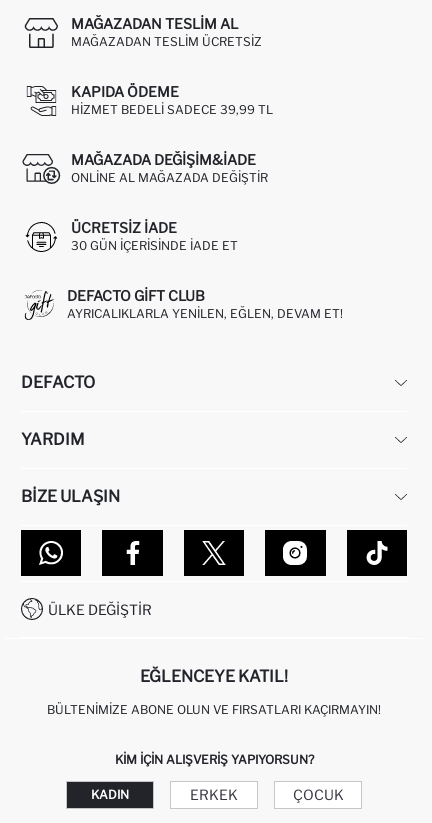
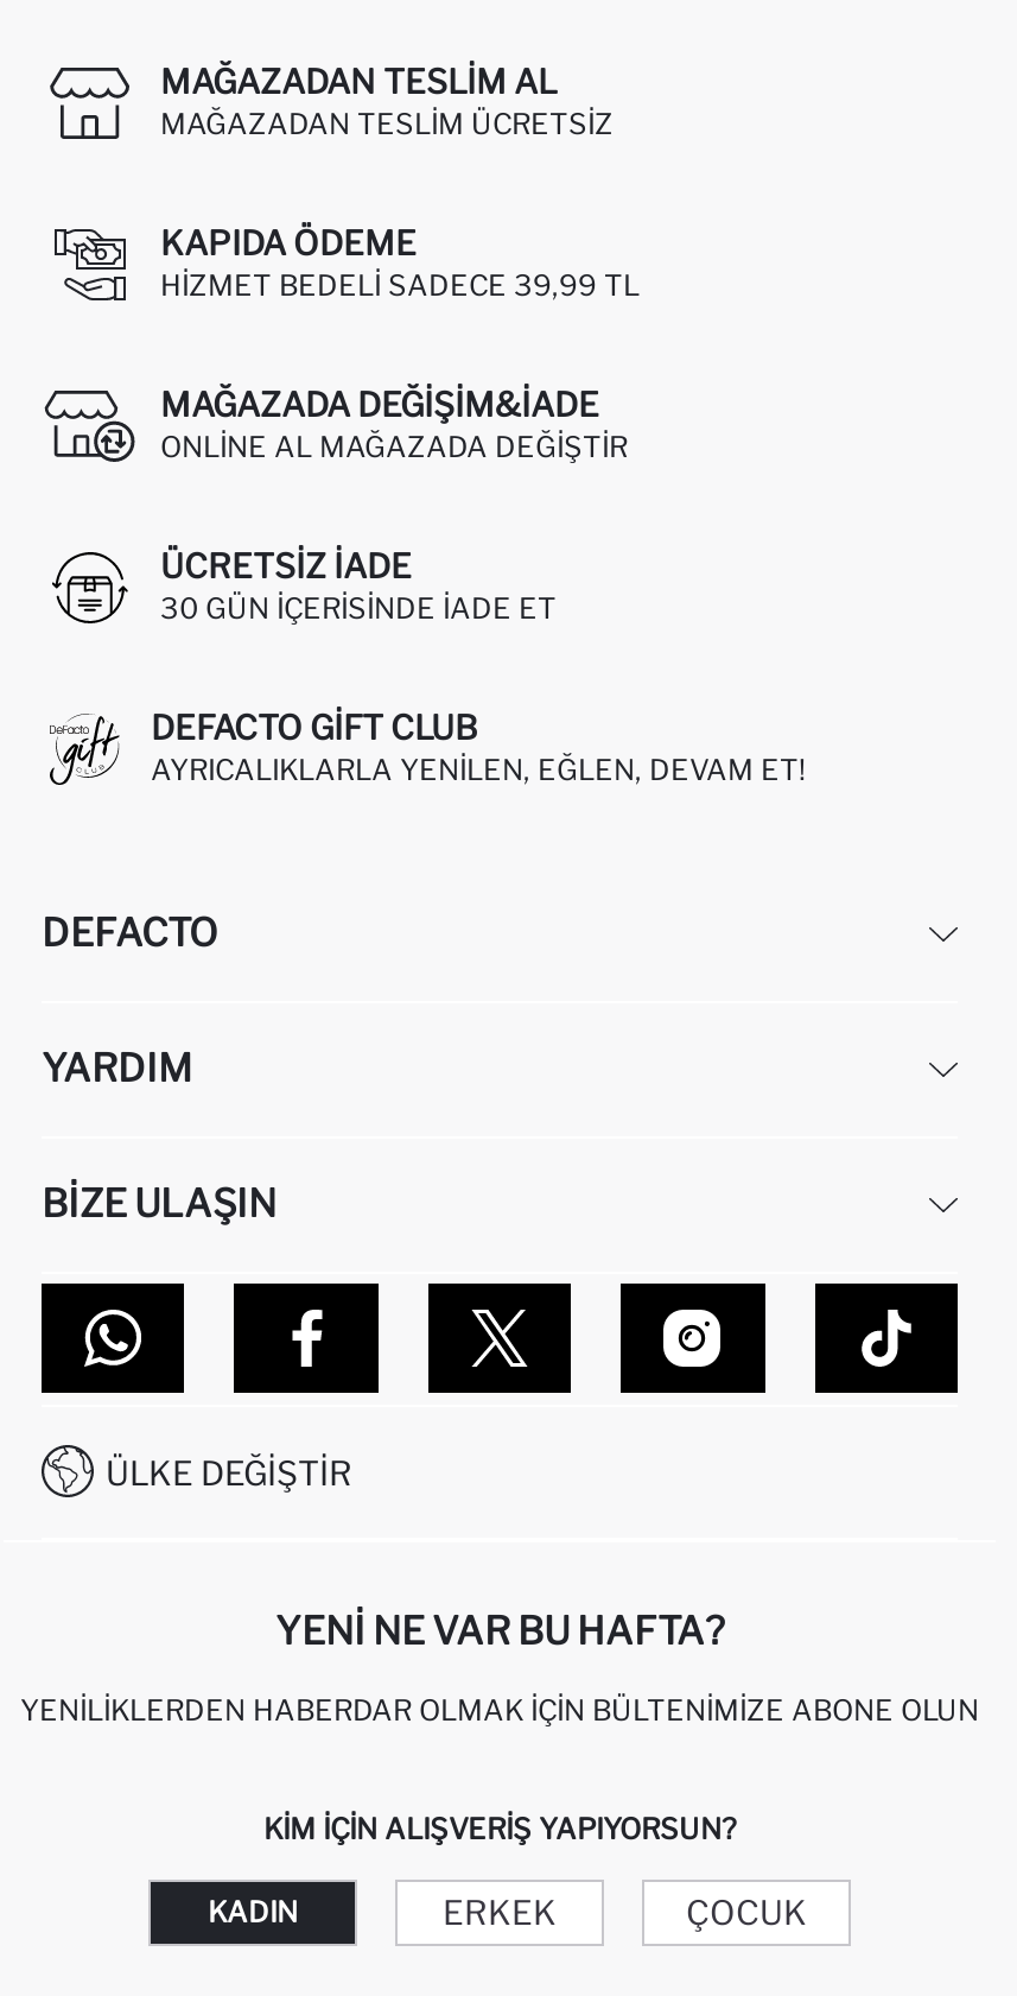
[140,667,288,686] EĞLENCEYE KATIL! -> [275,1608,724,1653] YENI NE VAR BU HAFTA?
[47,702,381,717] BÜLTENIMIZE ABONE OLUN VE FIRSATLARI KAÇIRMAYIN! -> [20,1691,979,1727] YENILIKLERDEN HABERDAR OLMAK İÇIN BÜLTENIMIZE ABONE OLUN

